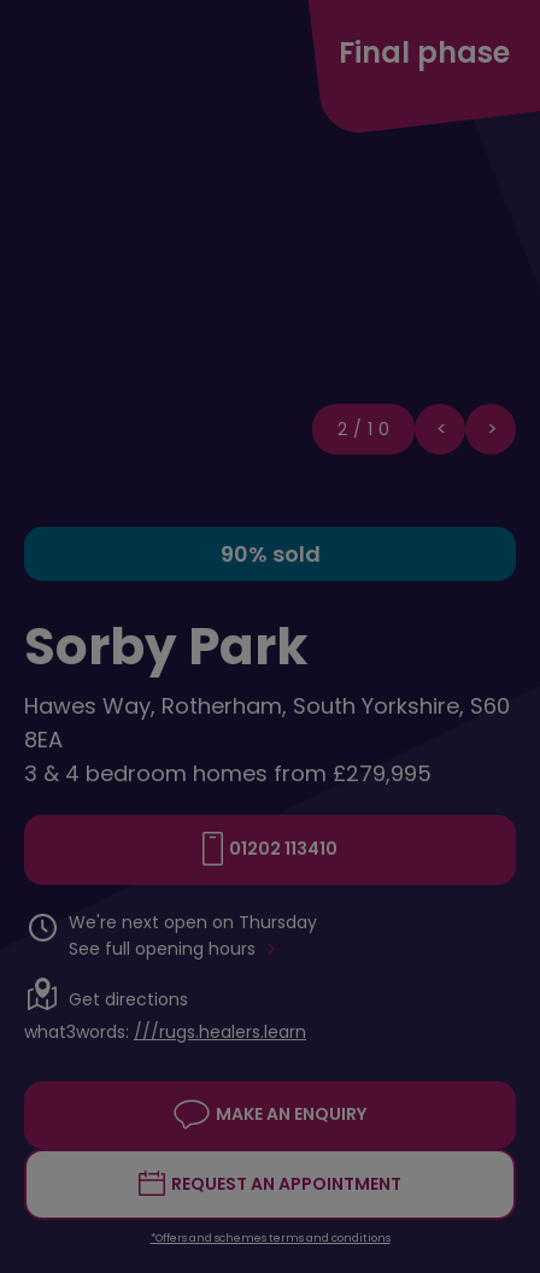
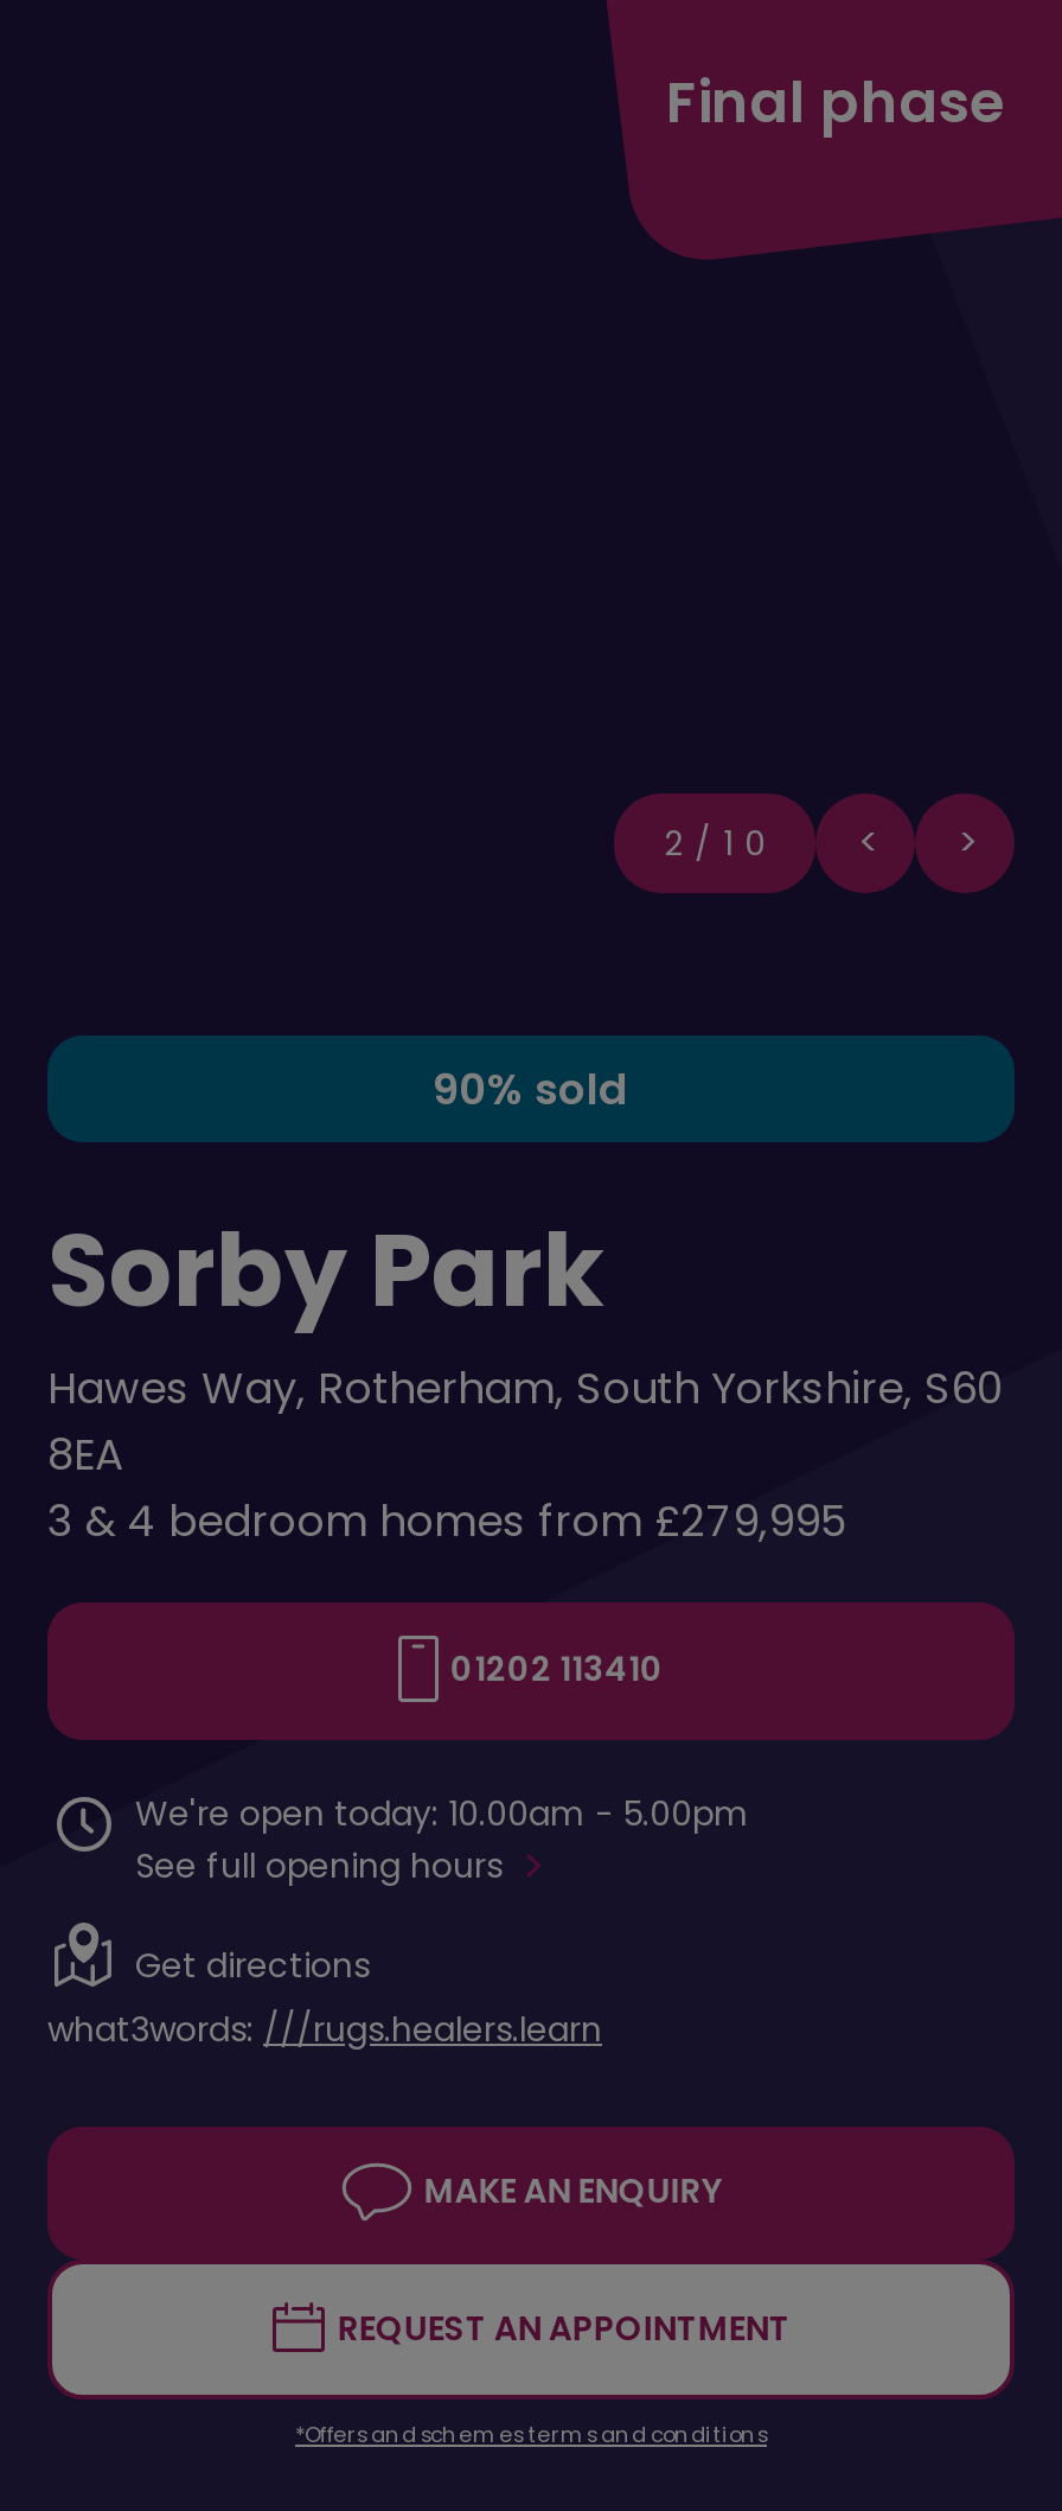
[69,911,317,935] We're next open on Thursday -> [135,1791,749,1838] We're open today: 10.00am - 5.00pm

